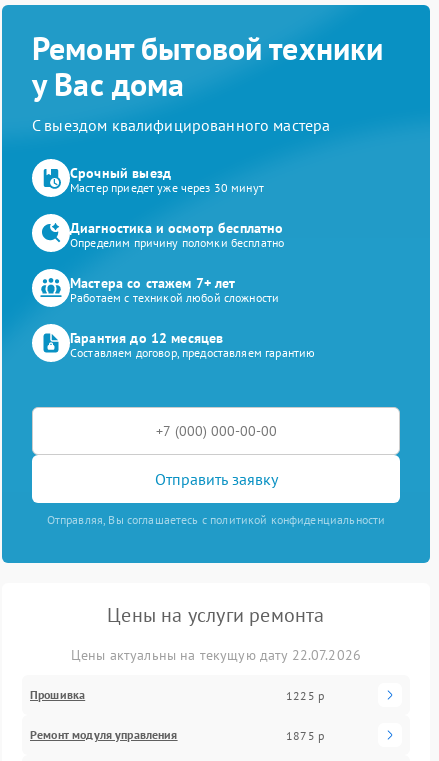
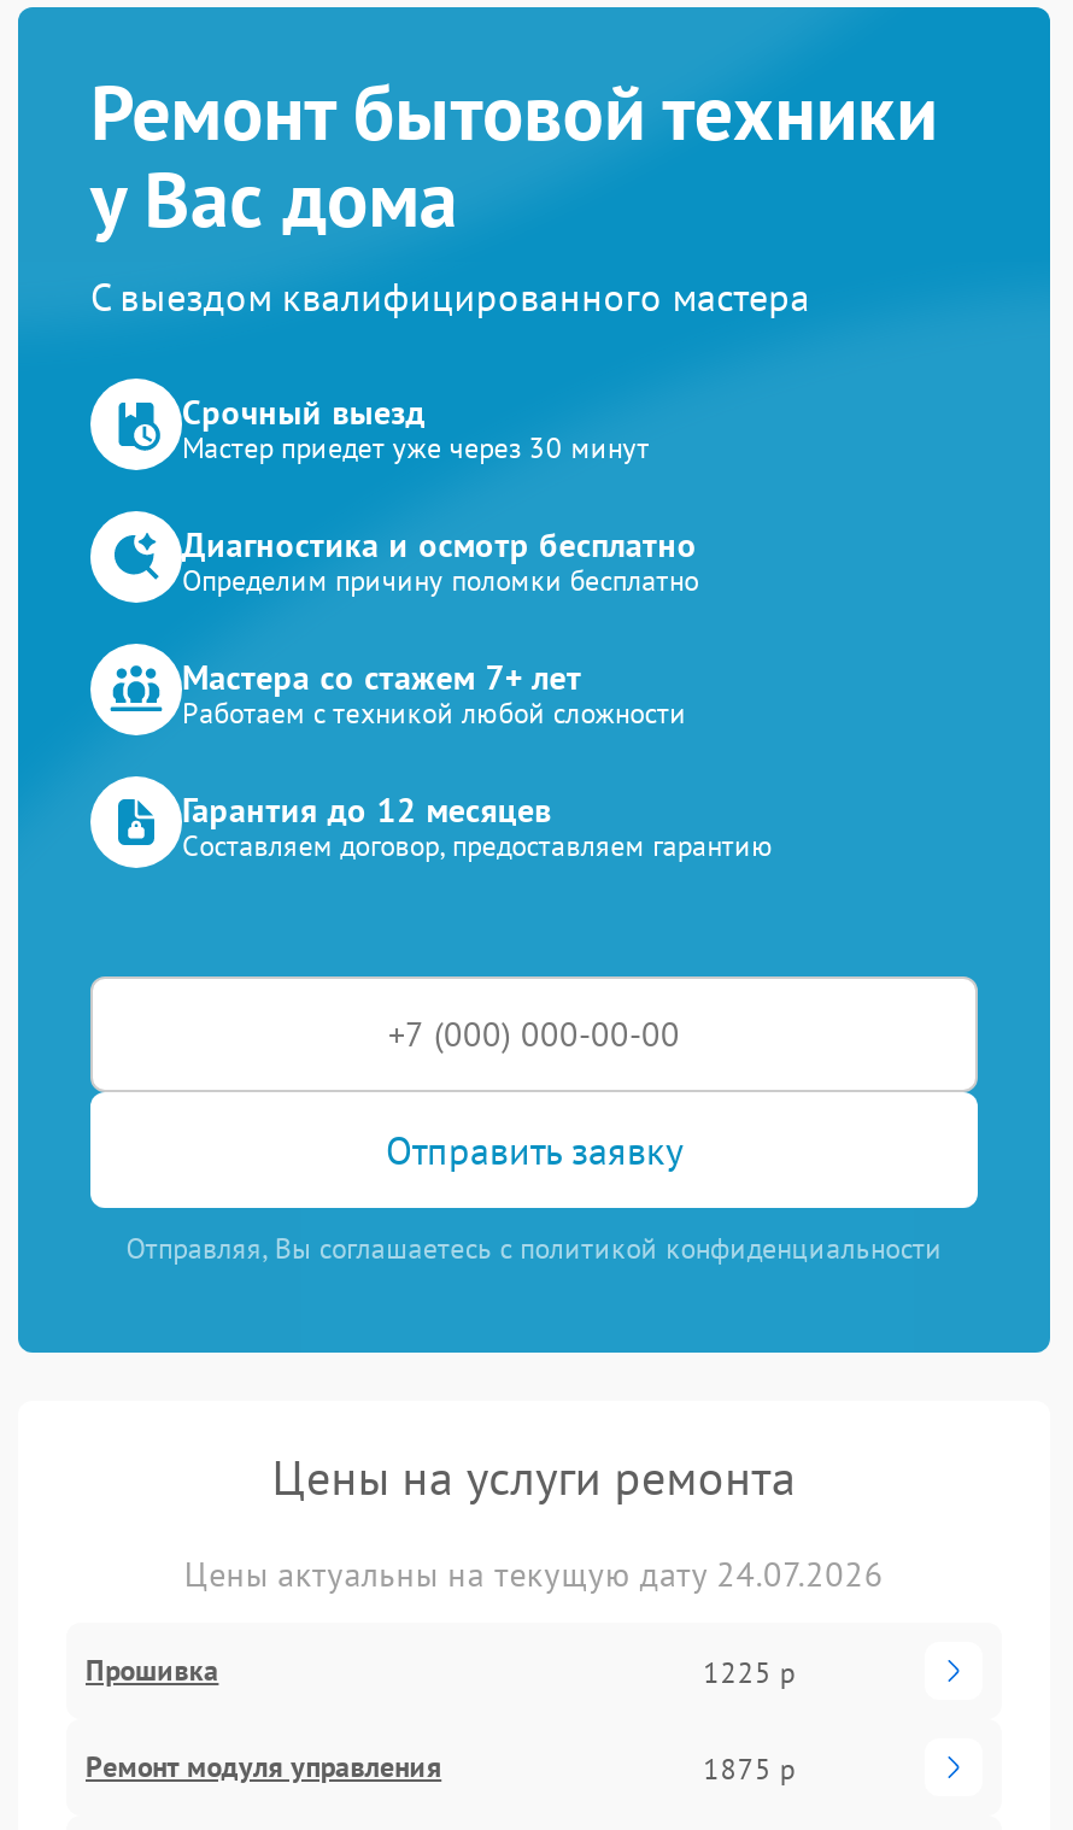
[71,646,361,664] Цены актуальны на текущую дату 22.07.2026 -> [184,1553,884,1596] Цены актуальны на текущую дату 24.07.2026

